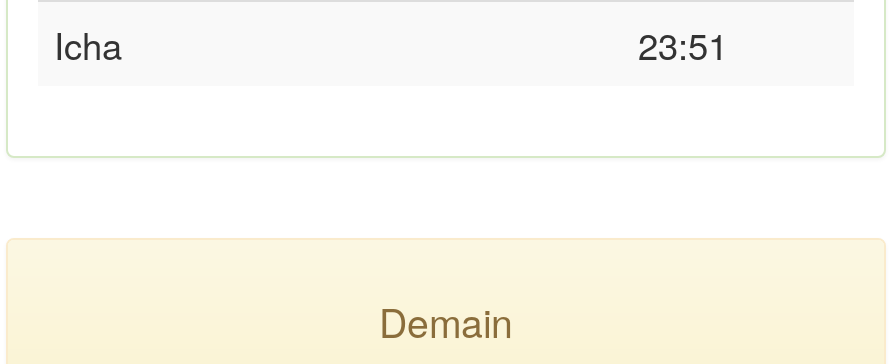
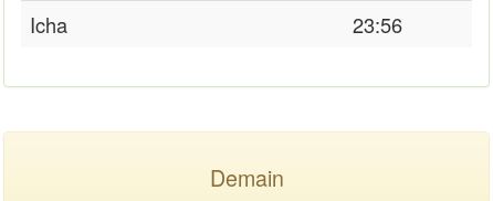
[638,17,728,69] 23:51 -> [353,9,402,38] 23:56

